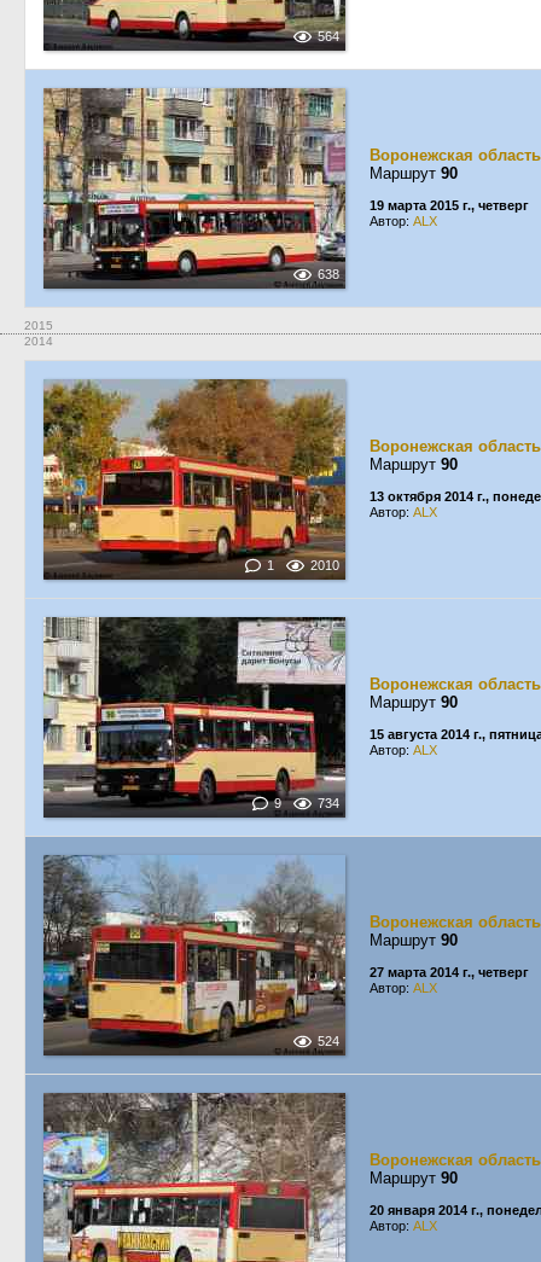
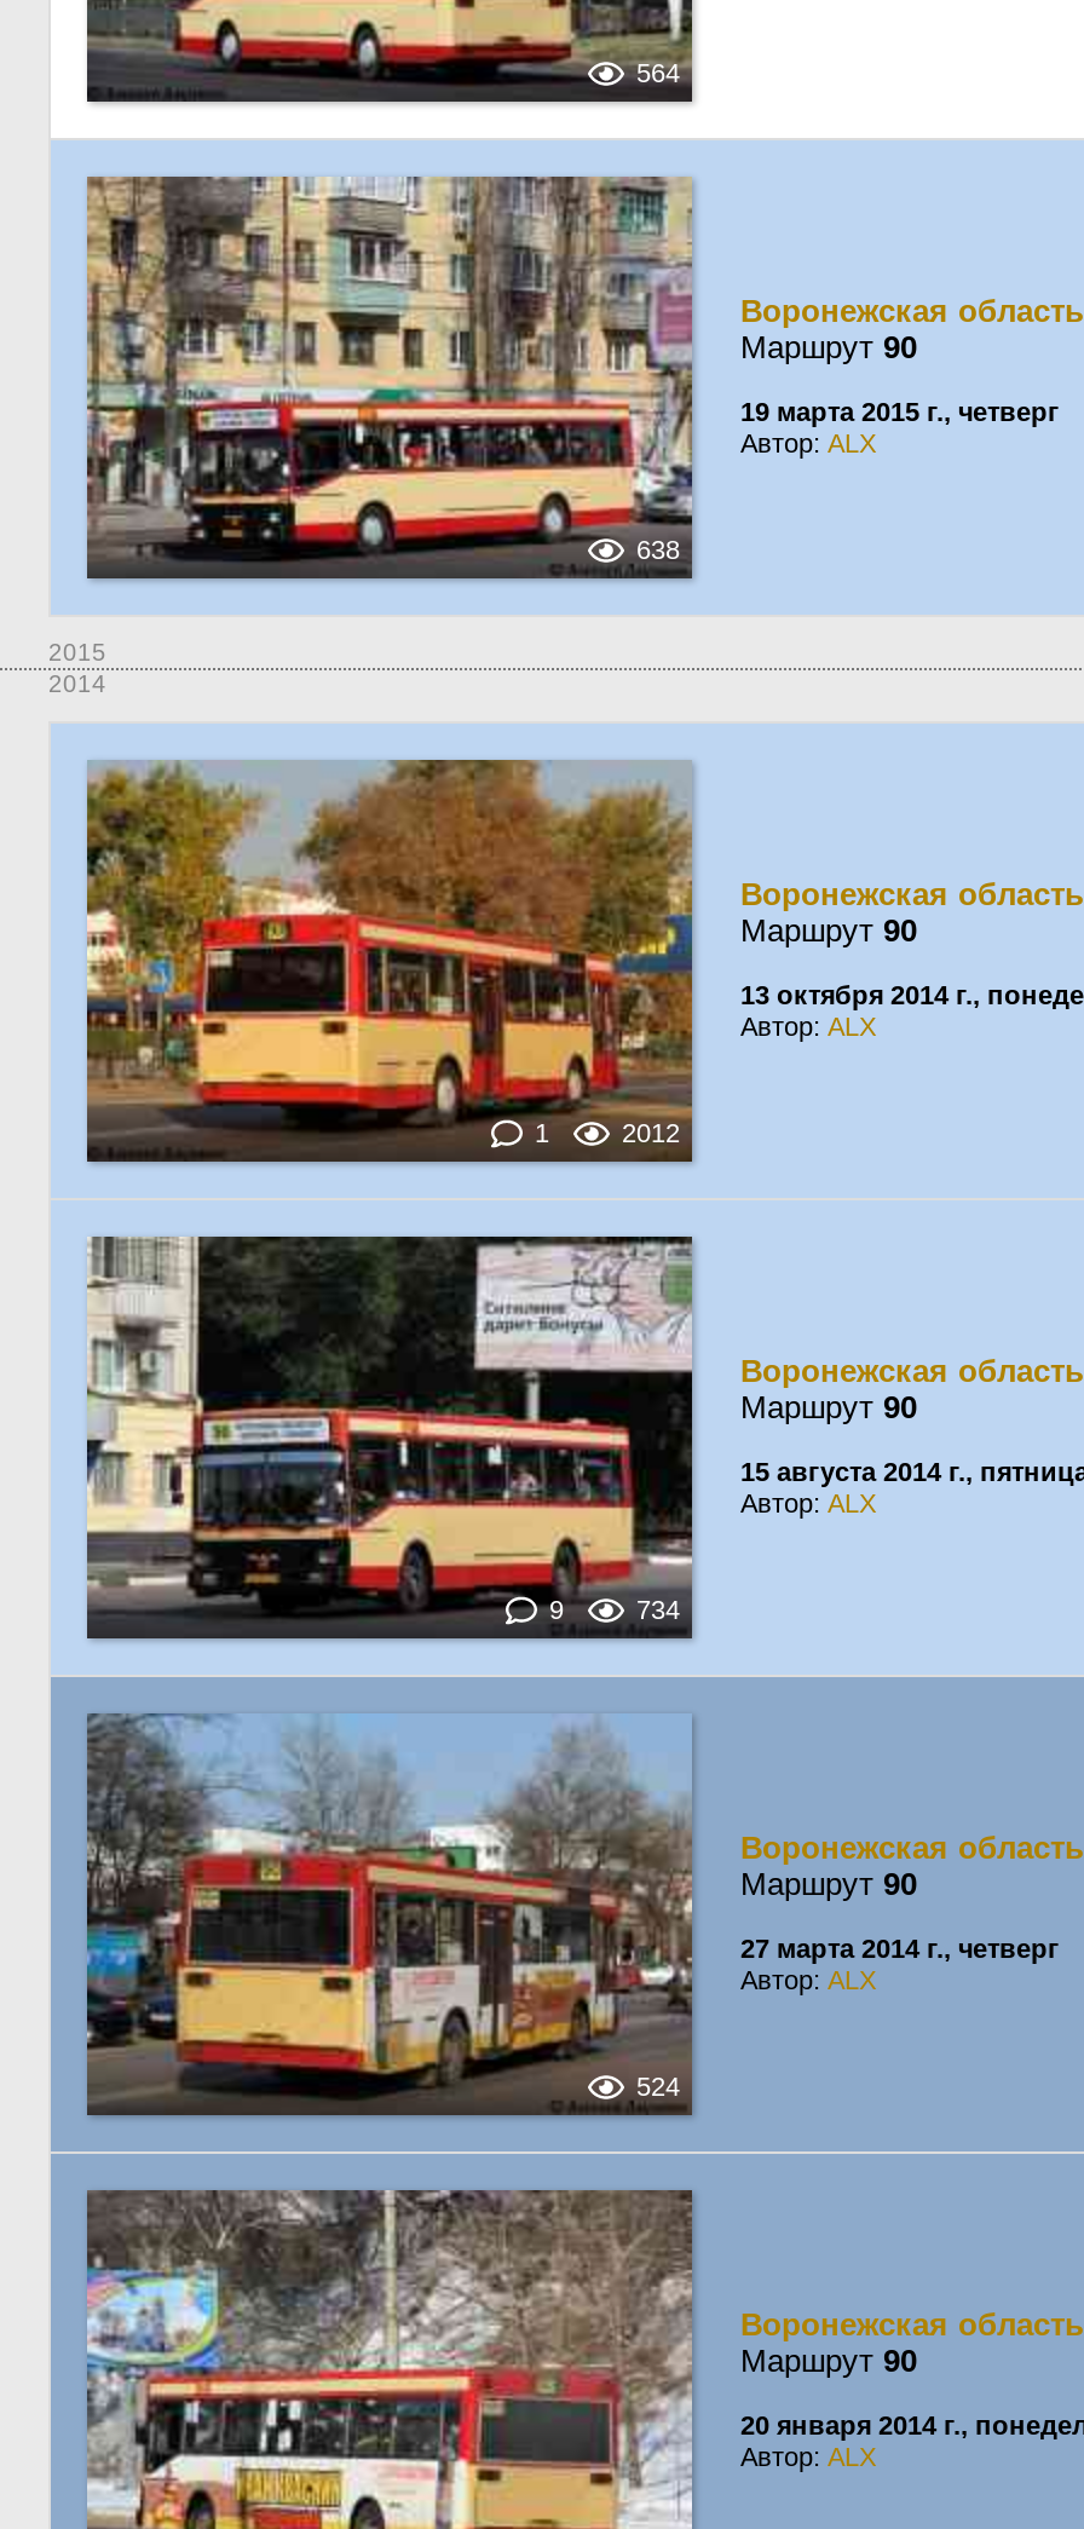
[310,558,339,572] 2010 -> [622,1118,680,1147] 2012

